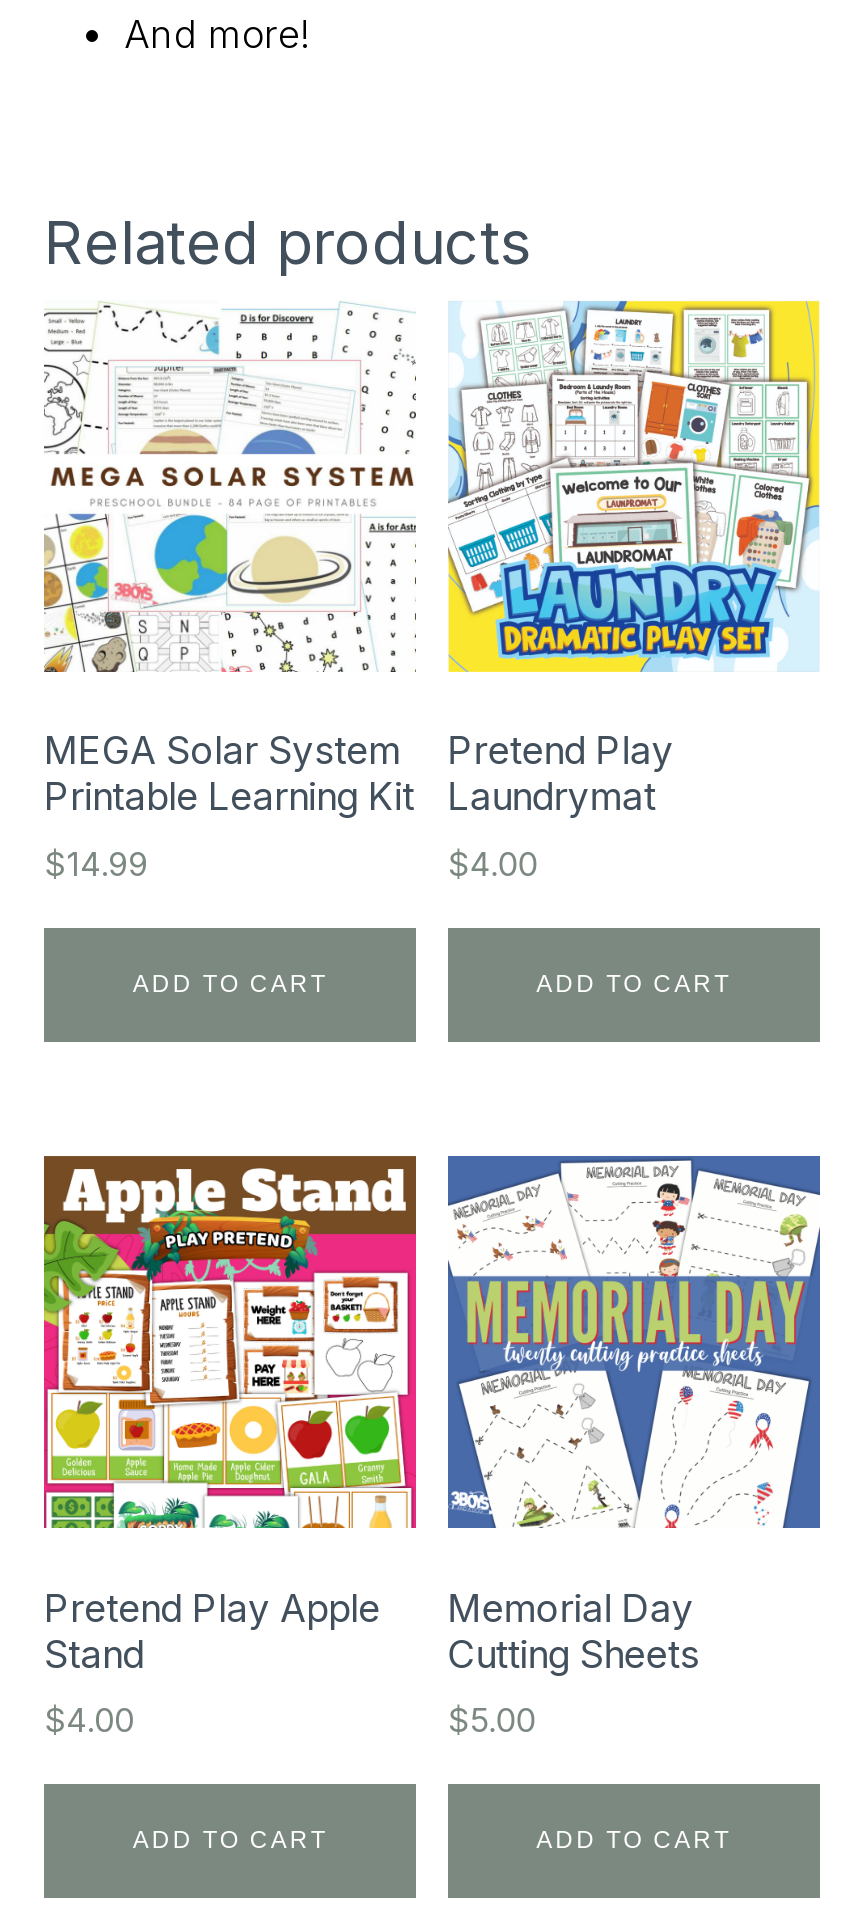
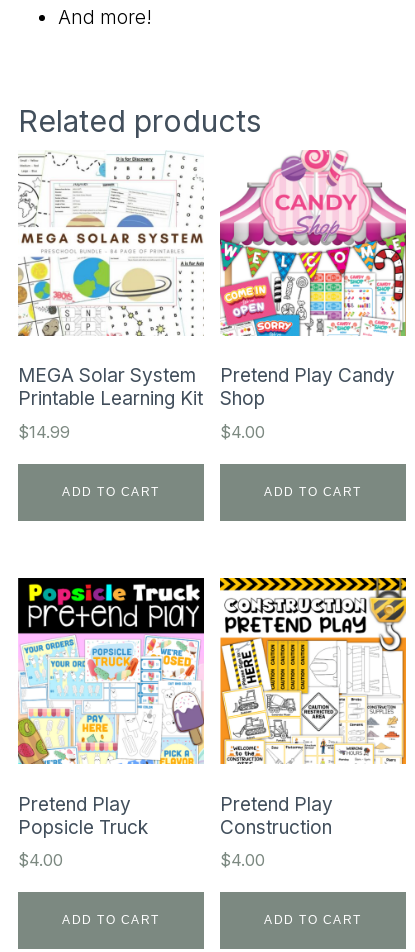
[446,298,822,821] [image] | Pretend Play | Laundrymat -> [219,149,407,410] [image] | Pretend Play Candy | Shop
[42,1154,418,1677] [image] | Pretend Play Apple | Stand -> [17,577,205,839] [image] | Pretend Play | Popsicle Truck
[446,1154,822,1677] [image] | Memorial Day | Cutting Sheets -> [219,577,407,839] [image] | Pretend Play | Construction
[448,1700,536,1740] $5.00 -> [220,850,265,870] $4.00

